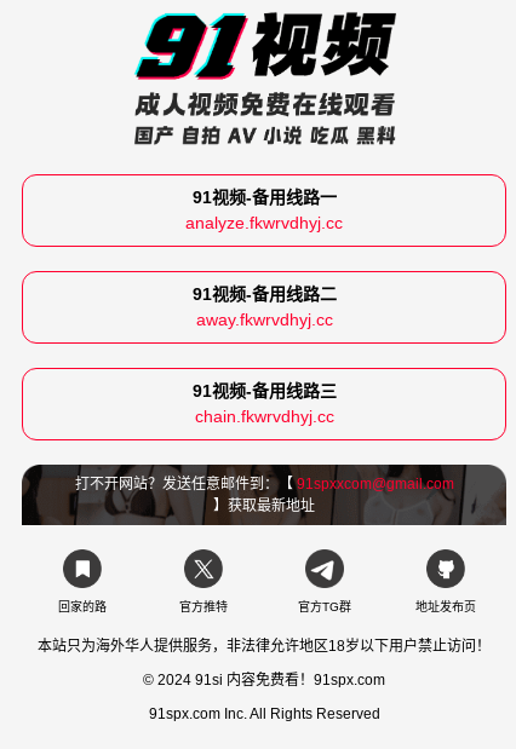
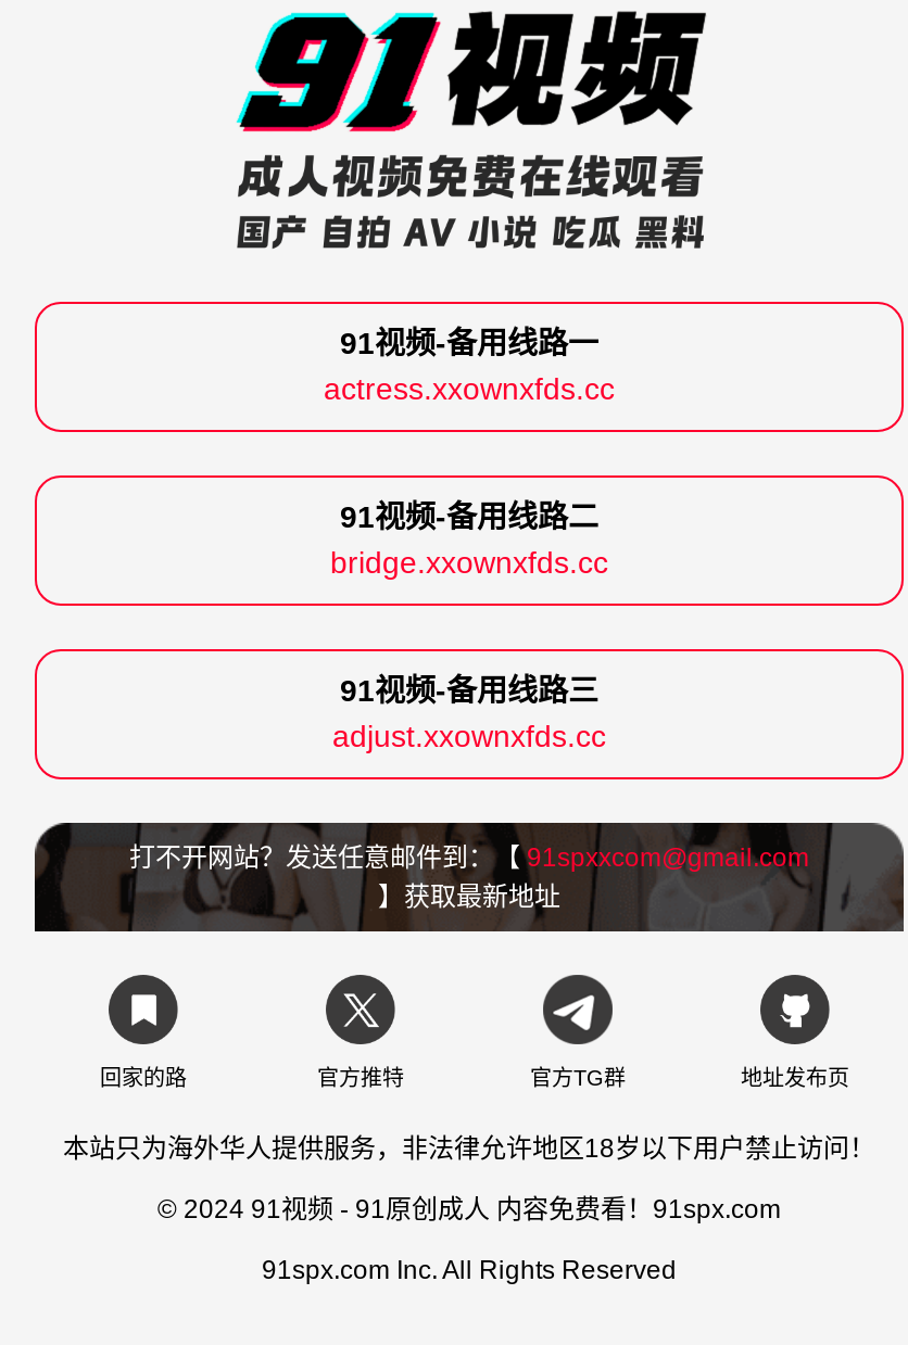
[185,213,343,232] analyze.fkwrvdhyj.cc -> [324,371,615,406] actress.xxownxfds.cc
[196,310,332,329] away.fkwrvdhyj.cc -> [330,545,608,580] bridge.xxownxfds.cc
[194,407,334,426] chain.fkwrvdhyj.cc -> [332,719,606,753] adjust.xxownxfds.cc
[143,672,385,688] © 2024 91si 内容免费看！91spx.com -> [157,1194,781,1225] © 2024 91视频 - 91原创成人 内容免费看！91spx.com

